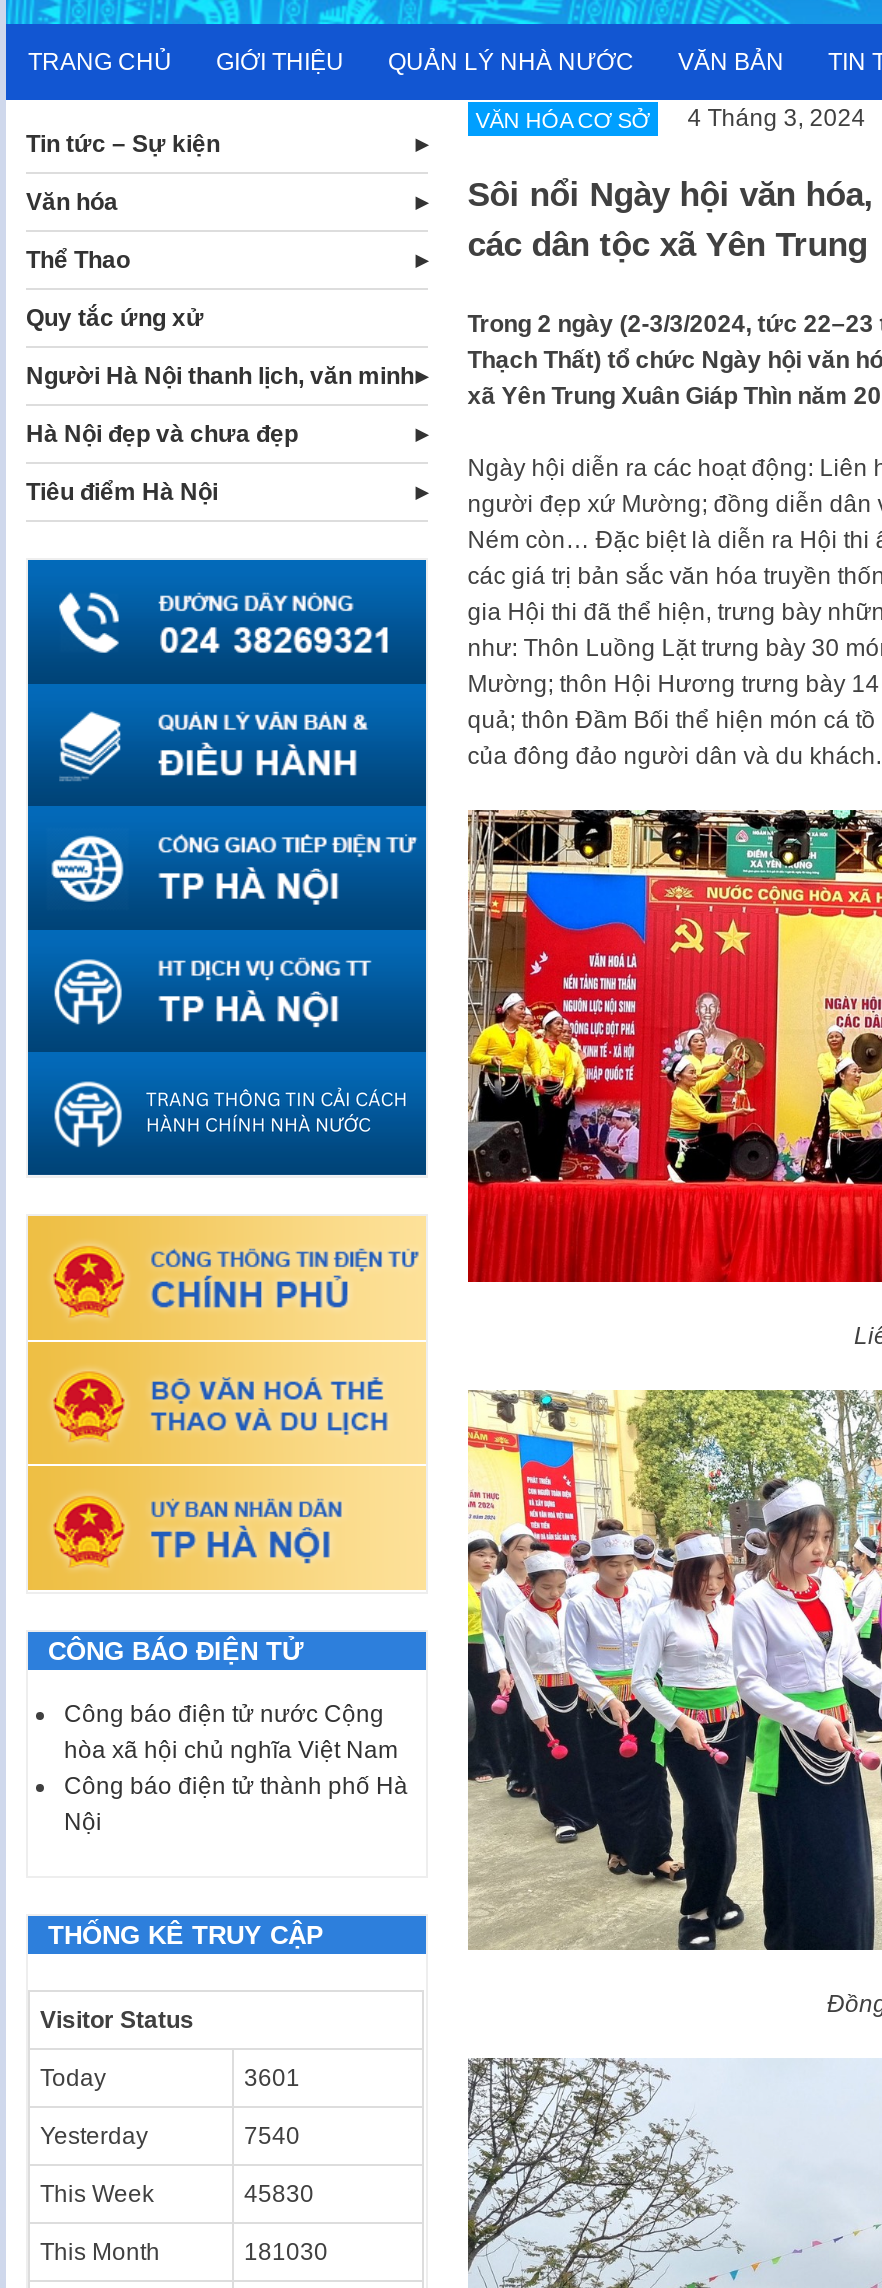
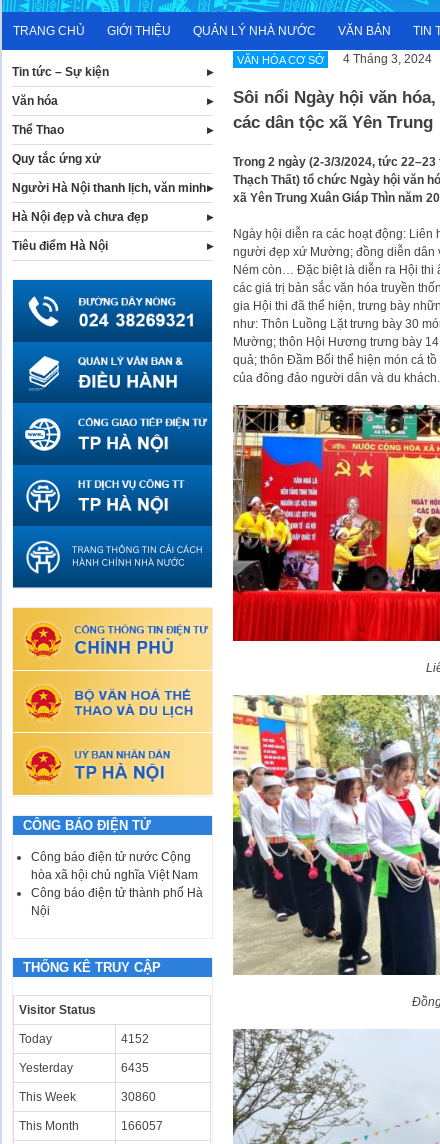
[244,2064,300,2092] 3601 -> [121,1032,149,1046] 4152
[244,2122,300,2150] 7540 -> [121,1061,149,1075] 6435
[244,2180,314,2208] 45830 -> [121,1090,156,1104] 30860
[244,2238,328,2266] 181030 -> [121,1119,163,1133] 166057

